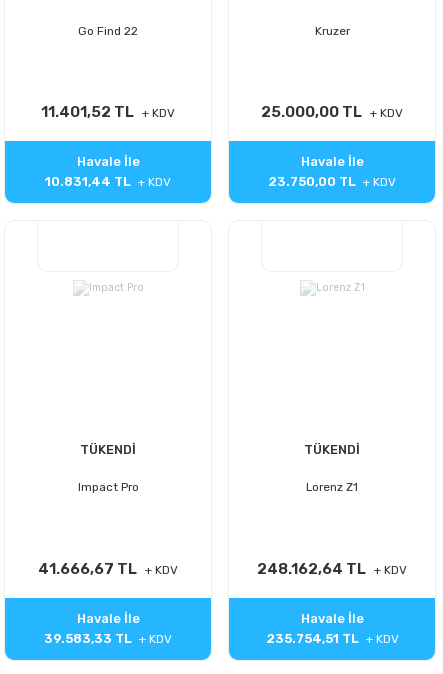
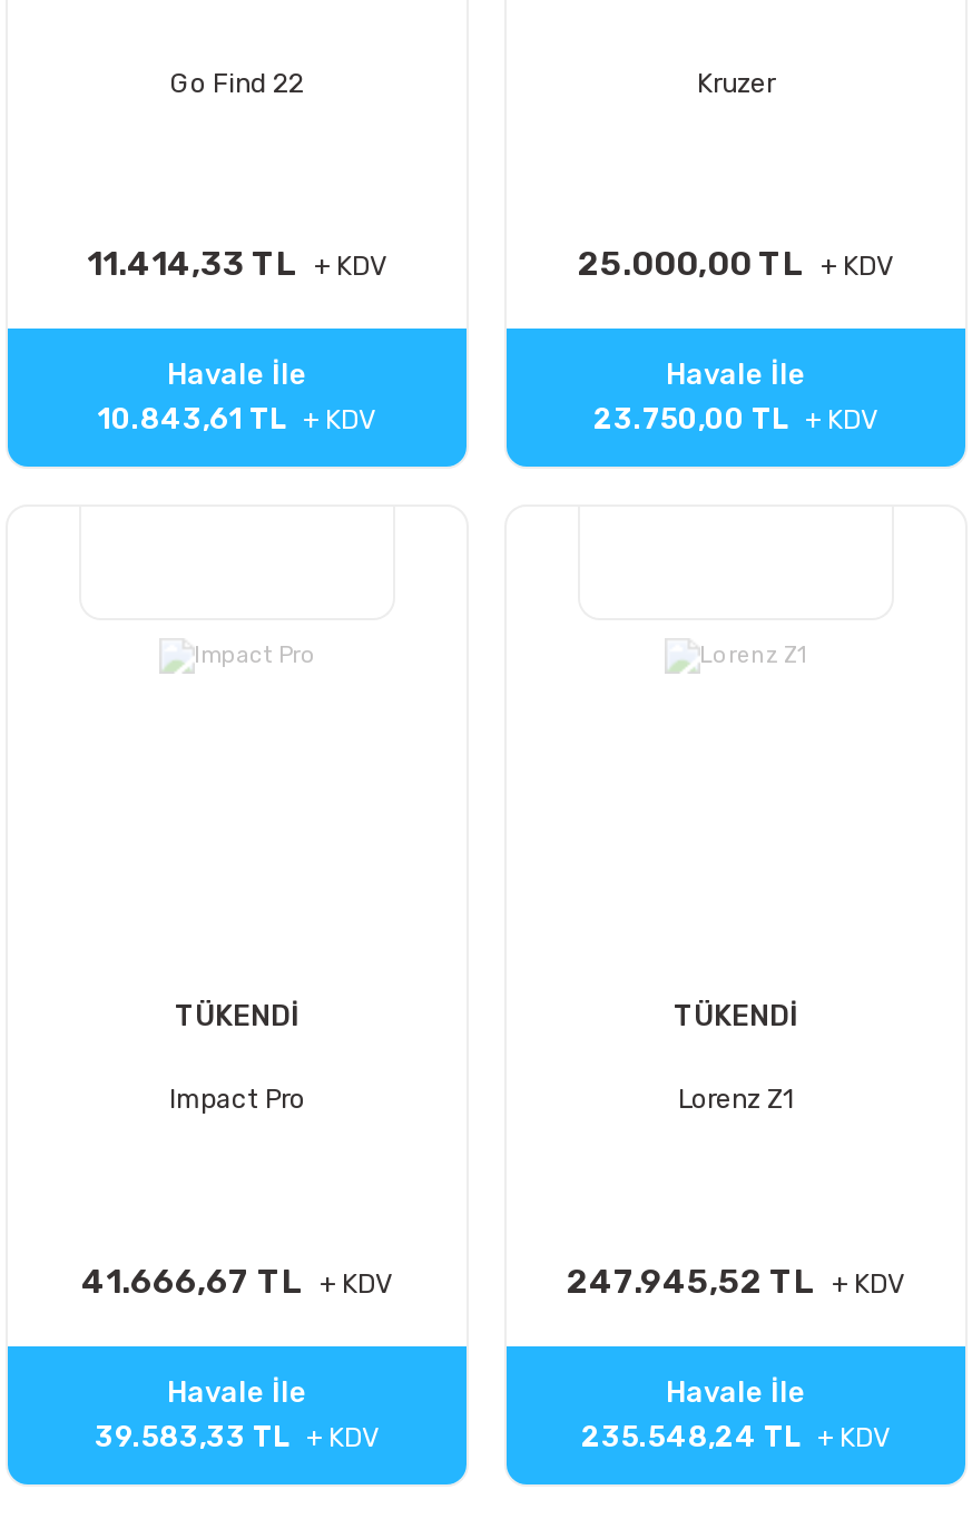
[41,103,137,121] 11.401,52 TL -> [87,245,303,285] 11.414,33 TL
[45,174,134,189] 10.831,44 TL -> [98,403,294,436] 10.843,61 TL
[257,560,369,578] 248.162,64 TL -> [567,1262,821,1302] 247.945,52 TL
[265,631,361,646] 235.754,51 TL -> [581,1419,808,1453] 235.548,24 TL

